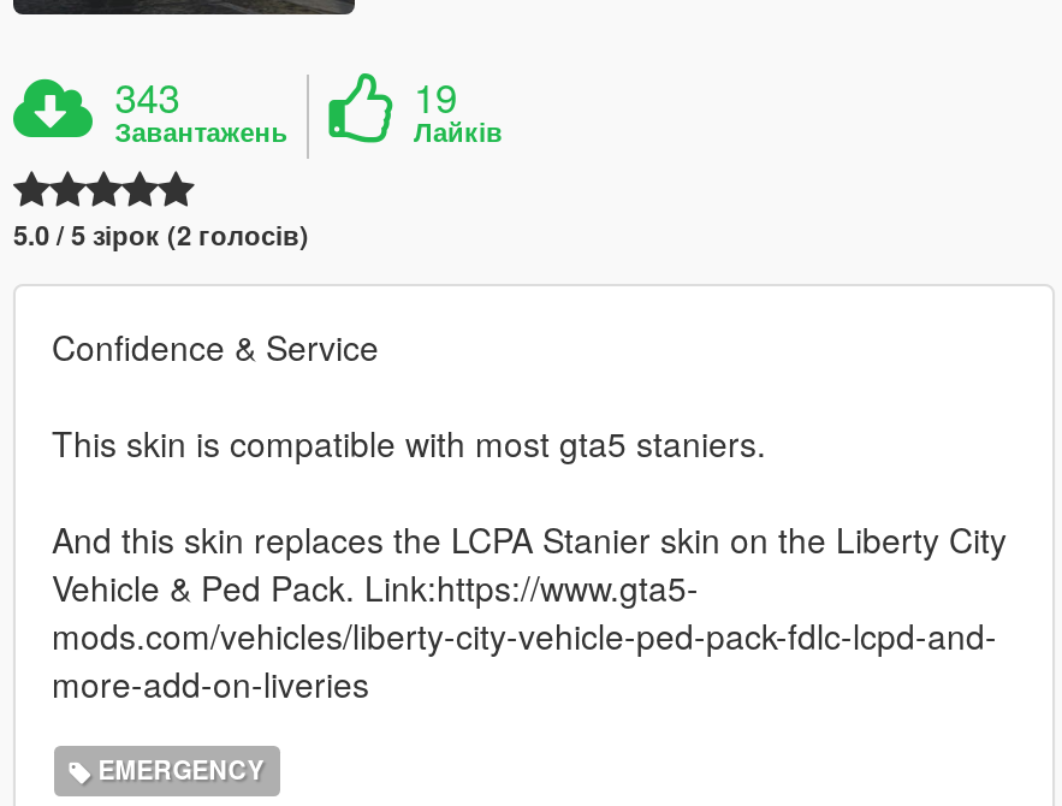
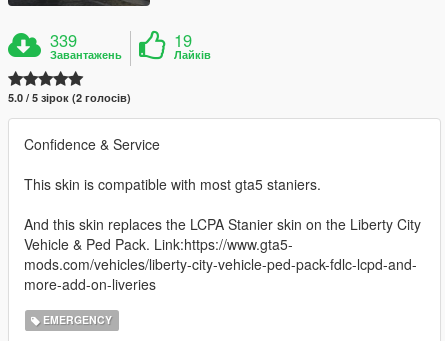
[115,66,180,124] 343 -> [50,27,77,51] 339

